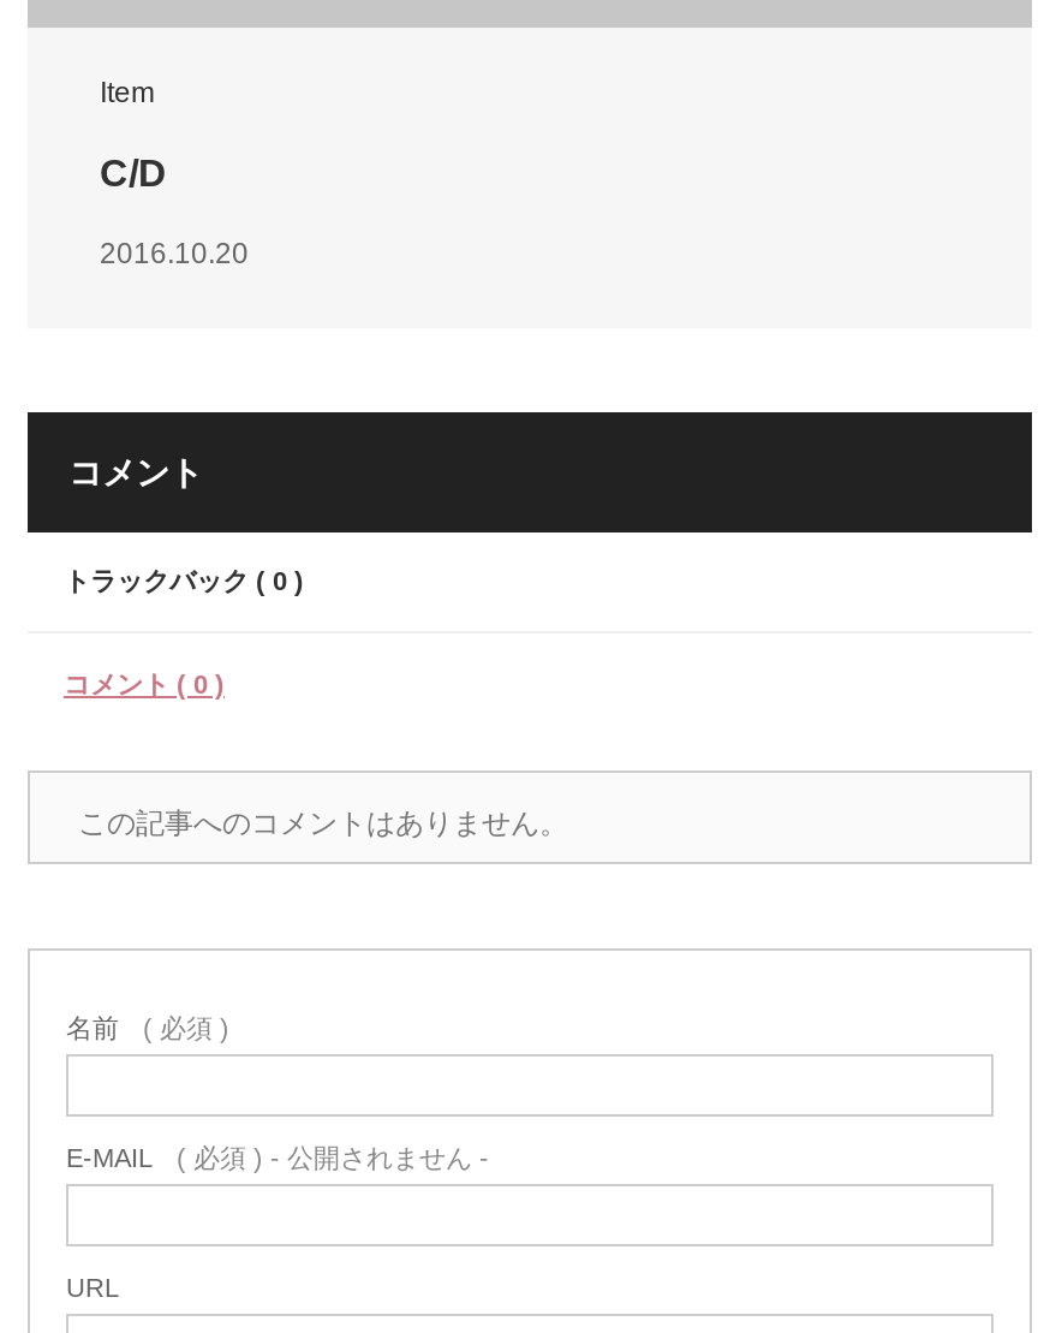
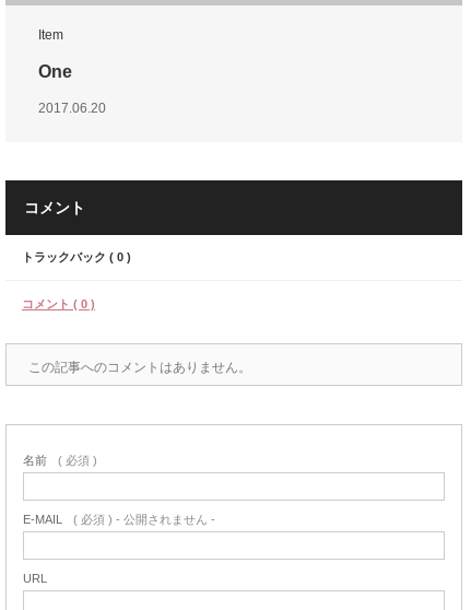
[100,153,167,194] C/D -> [38,62,72,81] One
[100,237,249,270] 2016.10.20 -> [38,101,106,116] 2017.06.20

